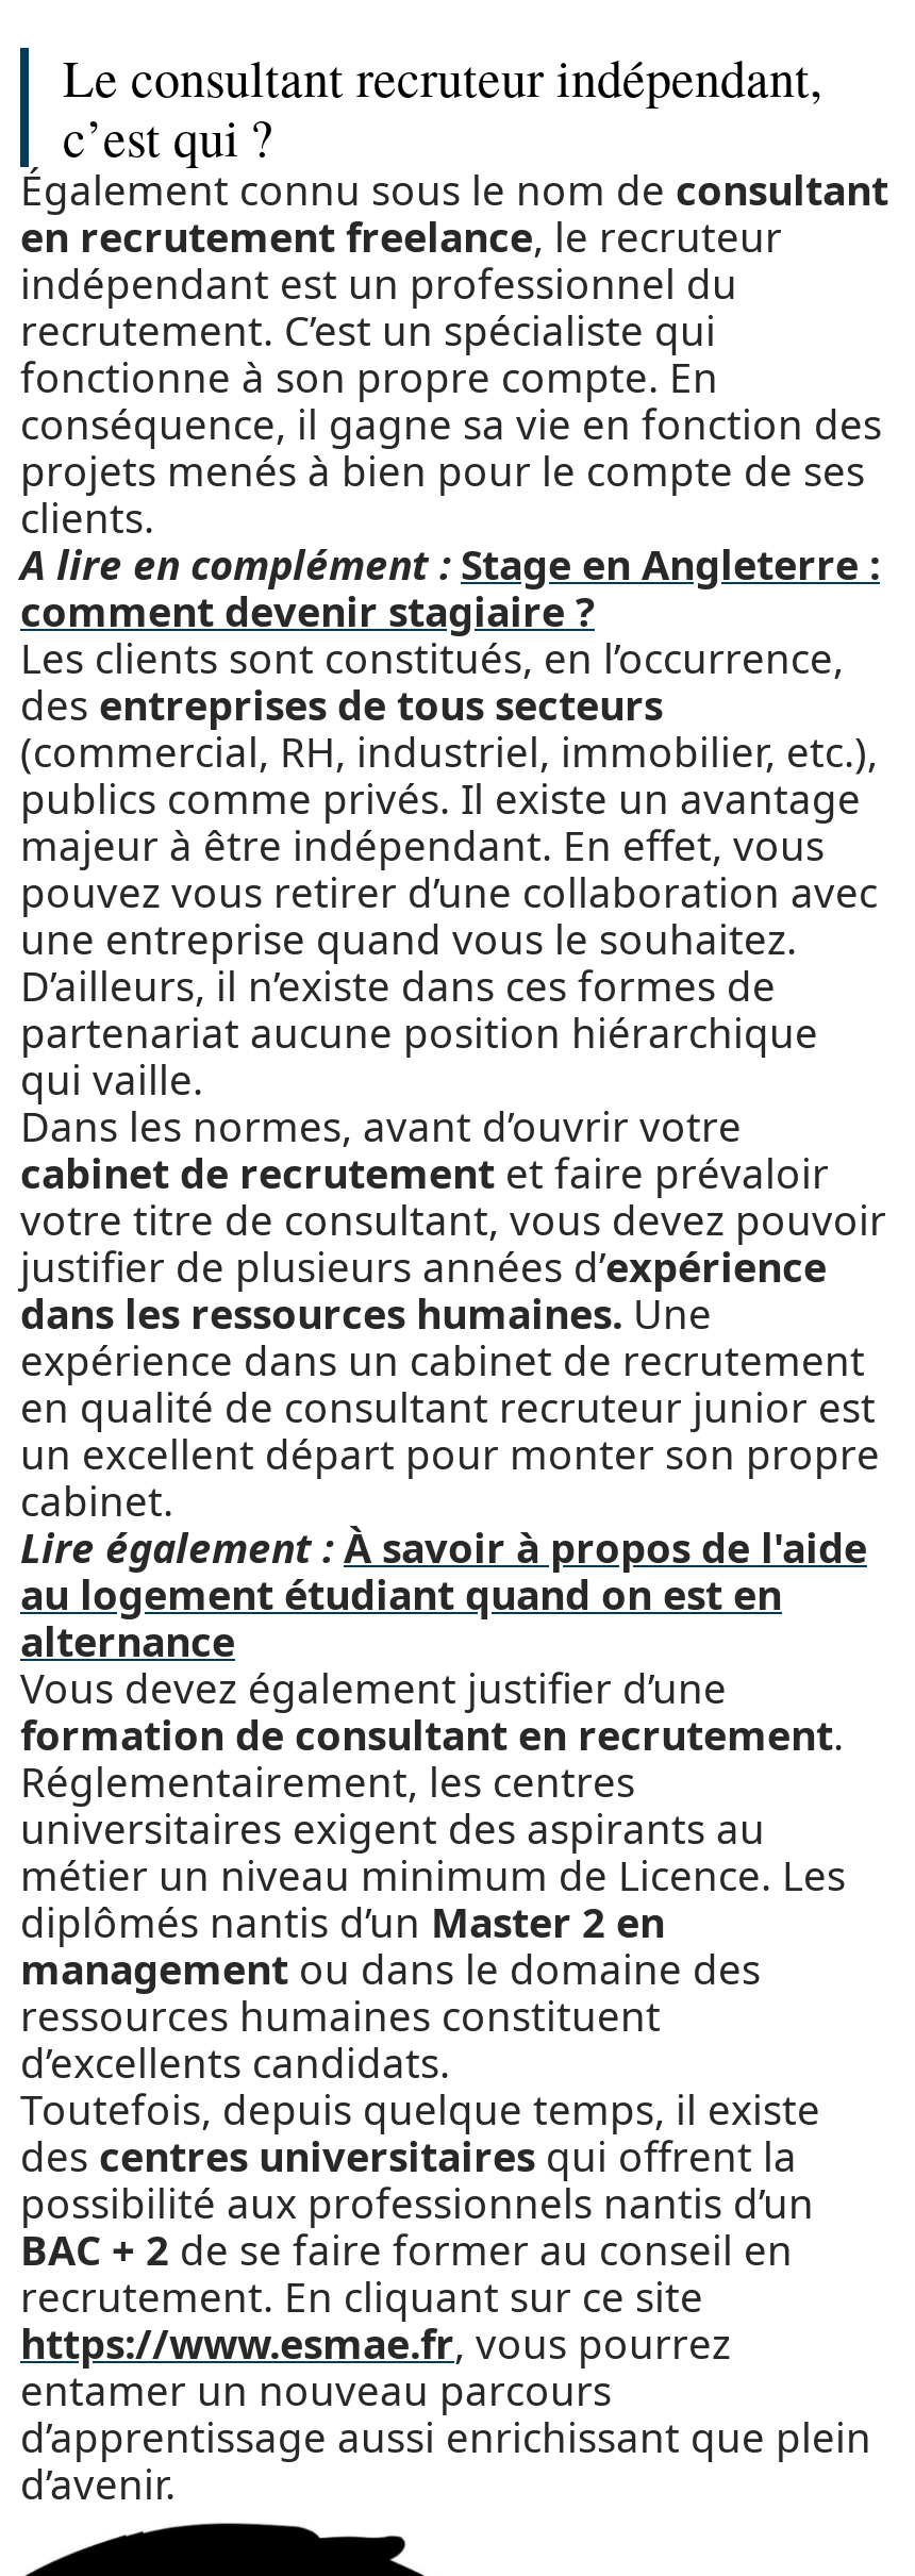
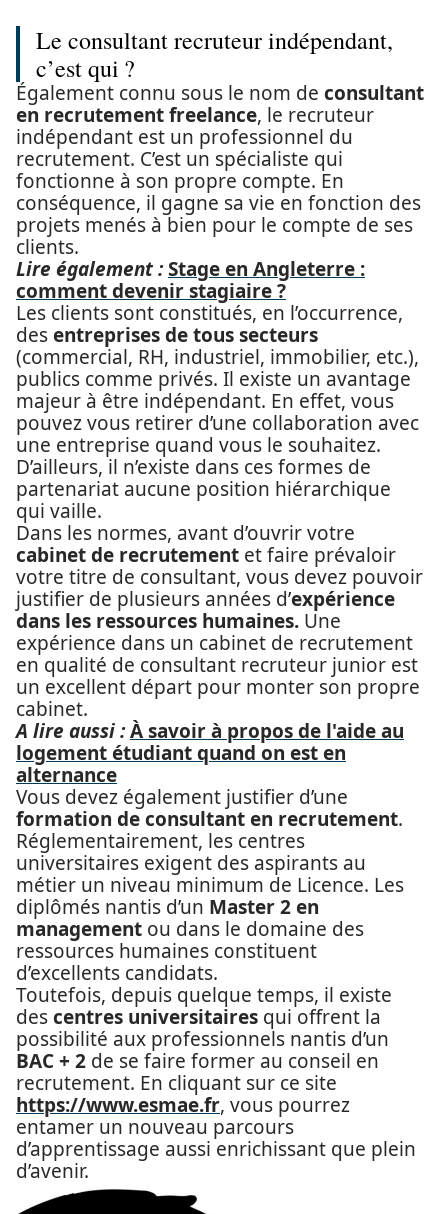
[20,537,880,593] A lire en complément : Stage en Angleterre : -> [16,256,365,282] Lire également : Stage en Angleterre :
[20,1520,867,1623] Lire également : À savoir à propos de l'aide | au logement étudiant quand on est en -> [16,718,404,766] A lire aussi : À savoir à propos de l'aide au | logement étudiant quand on est en

